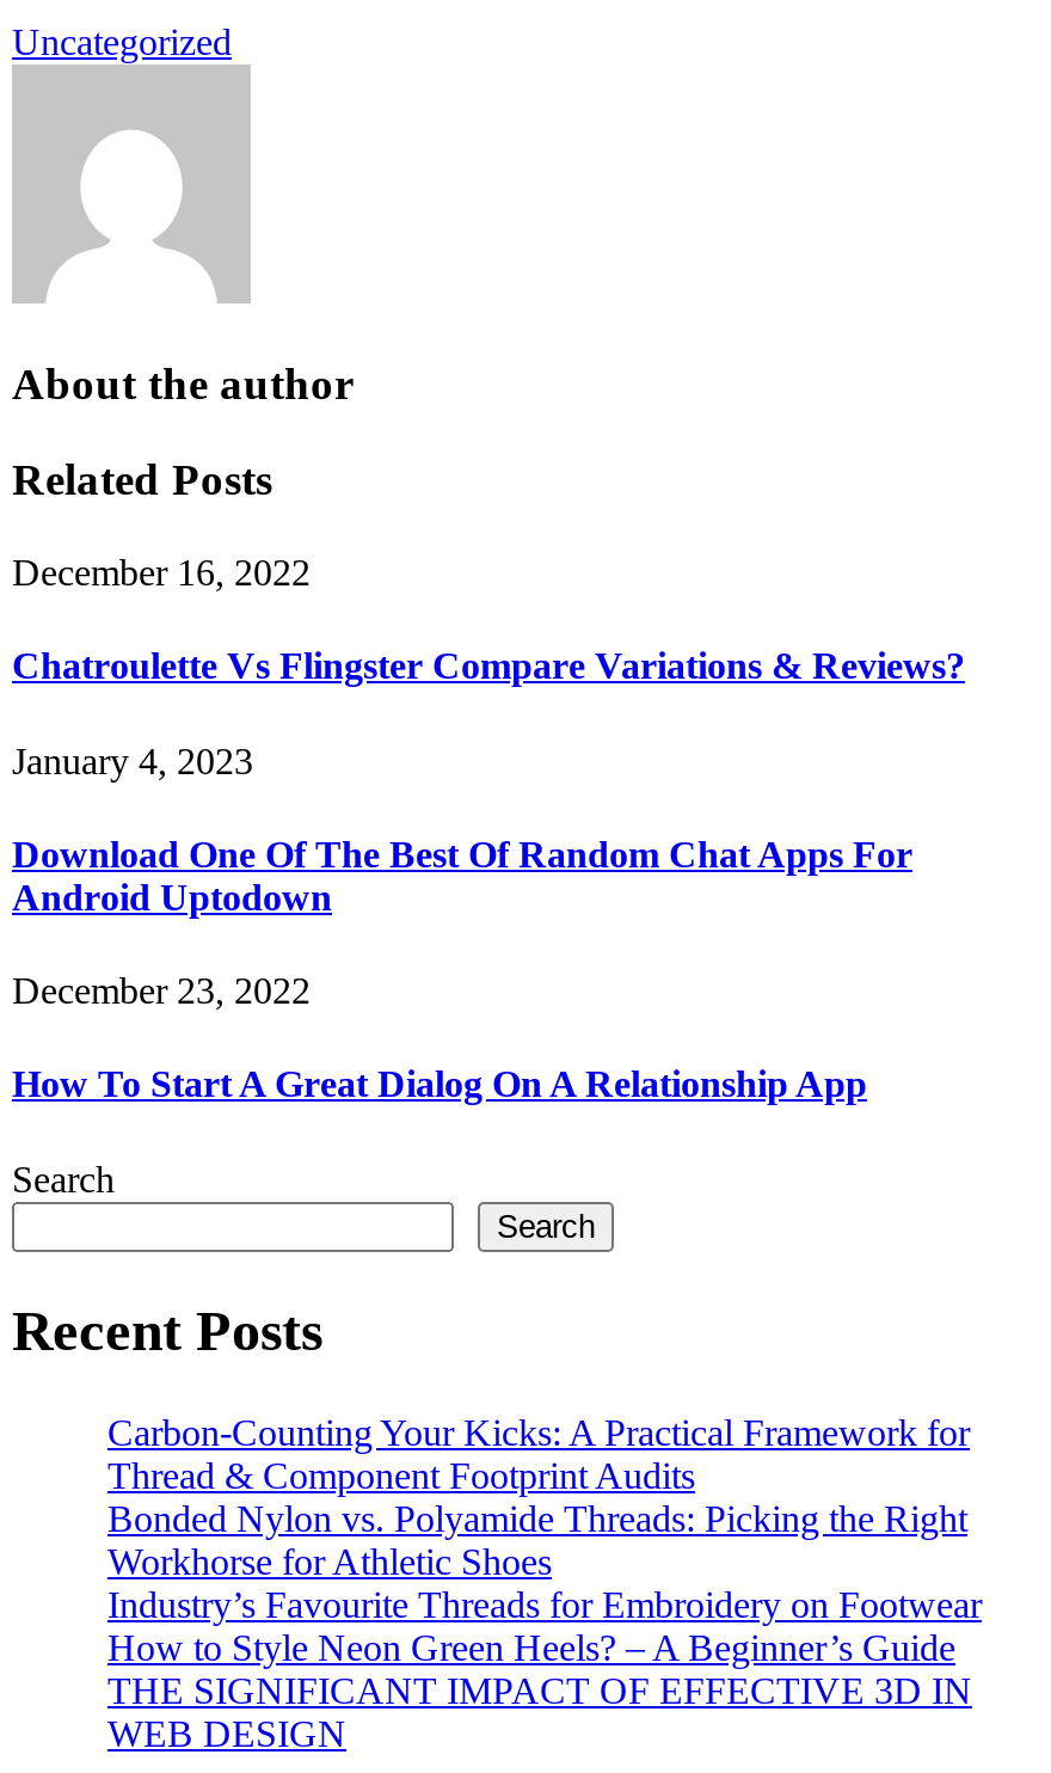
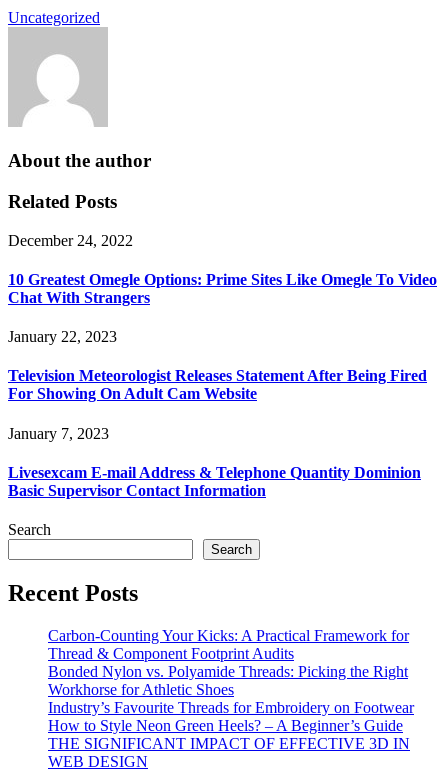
[12,552,311,593] December 16, 2022 -> [8,231,133,248] December 24, 2022
[12,646,965,686] Chatroulette Vs Flingster Compare Variations & Reviews? -> [8,271,437,306] 10 Greatest Omegle Options: Prime Sites Like Omegle To Video | Chat With Strangers
[12,740,253,780] January 4, 2023 -> [8,328,117,345] January 22, 2023
[12,833,912,917] Download One Of The Best Of Random Chat Apps For | Android Uptodown -> [8,367,427,402] Television Meteorologist Releases Statement After Being Fired | For Showing On Adult Cam Website
[12,970,311,1011] December 23, 2022 -> [8,425,109,442] January 7, 2023
[12,1064,867,1105] How To Start A Great Dialog On A Relationship App -> [8,464,421,499] Livesexcam E-mail Address & Telephone Quantity Dominion | Basic Supervisor Contact Information

